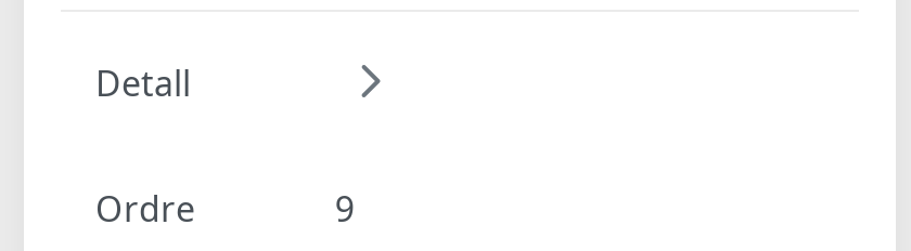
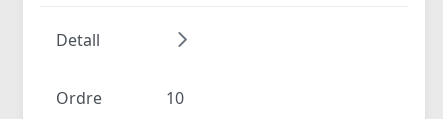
[335,185,354,233] 9 -> [166,87,184,109] 10

